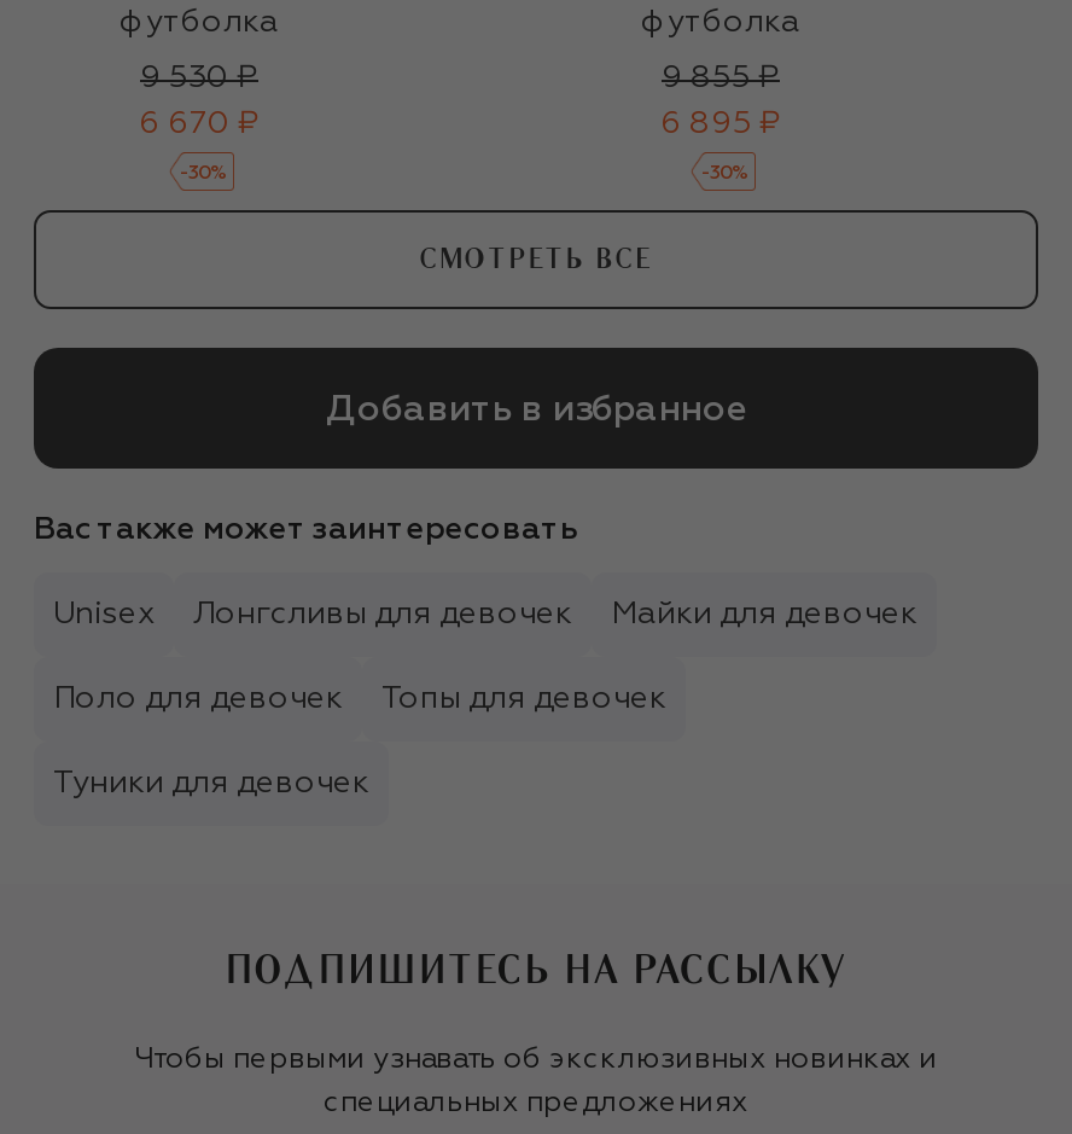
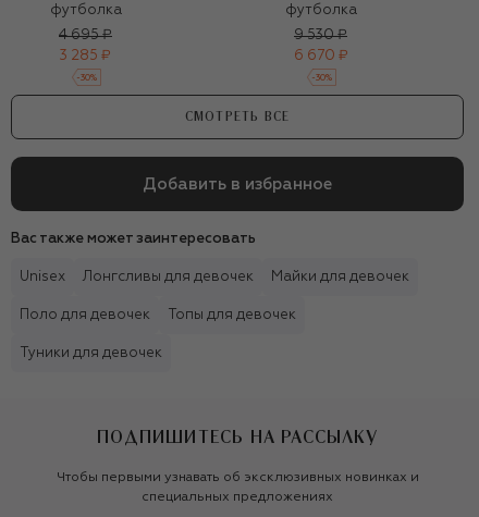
[140,64,258,95] 9 530 ₽ -> [59,29,112,43] 4 695 ₽
[662,64,780,95] 9 855 ₽ -> [294,29,347,43] 9 530 ₽
[139,110,260,141] 6 670 ₽ -> [60,49,111,64] 3 285 ₽
[660,110,781,141] 6 895 ₽ -> [293,49,348,64] 6 670 ₽

